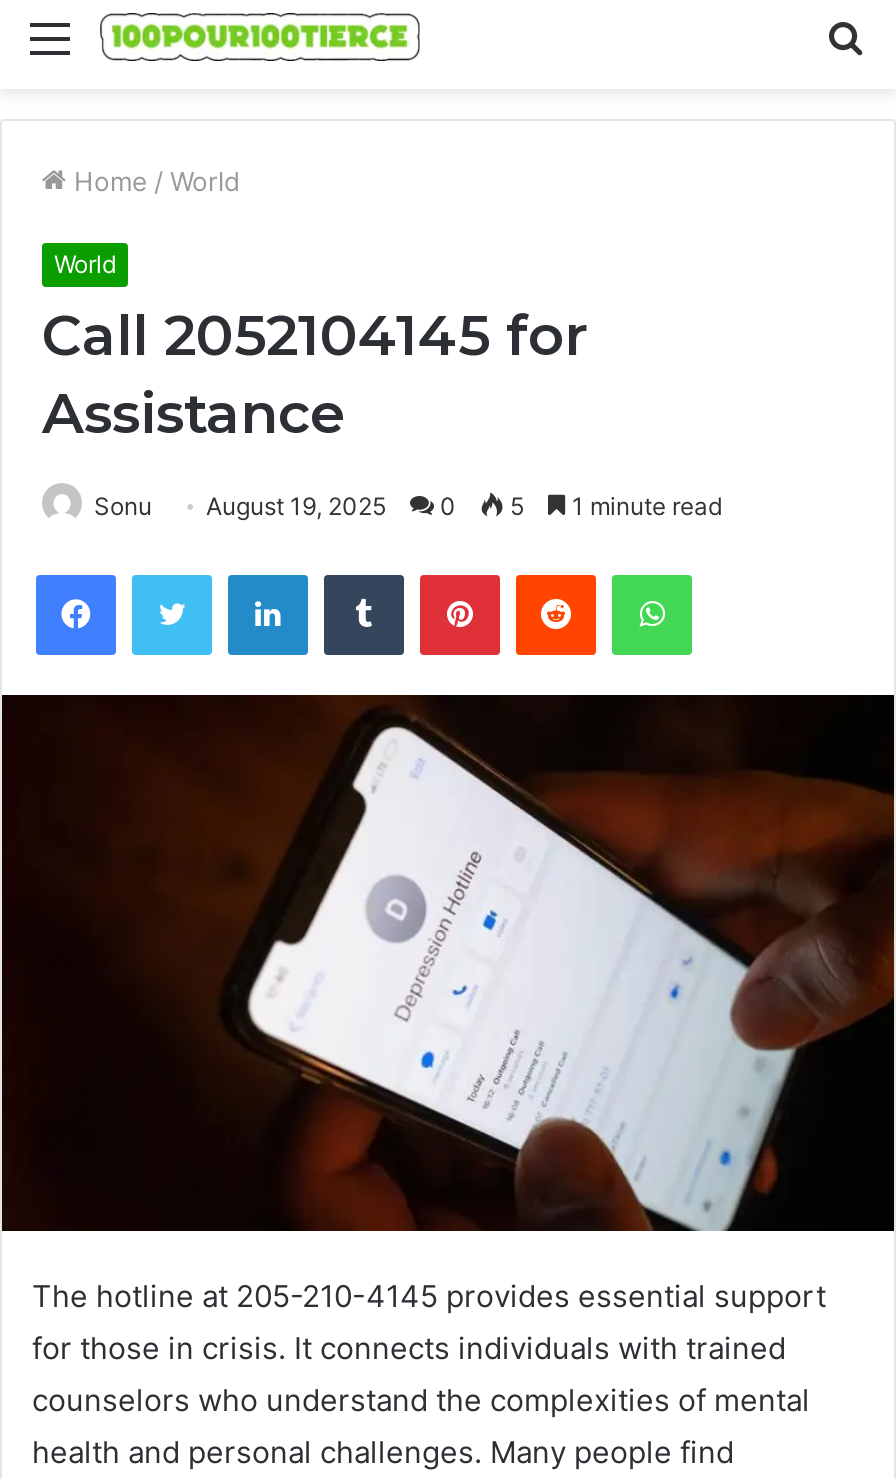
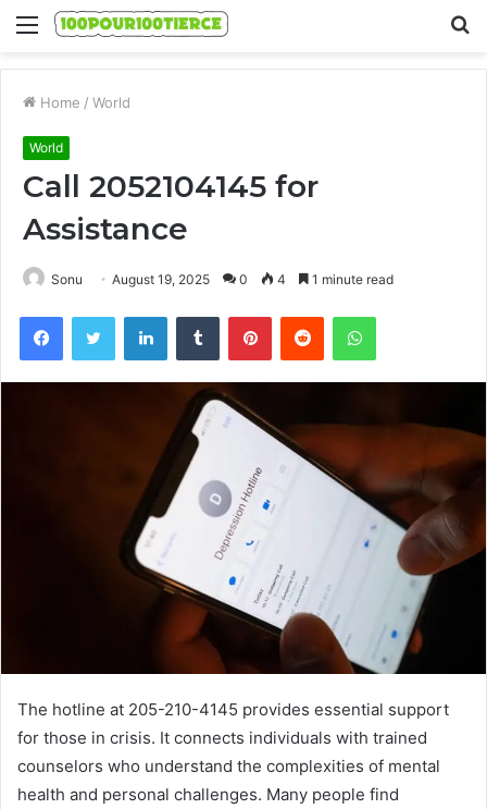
[94,490,722,520] Sonu August 19, 2025 0 5 1 minute read -> [51,271,394,287] Sonu August 19, 2025 0 4 1 minute read

